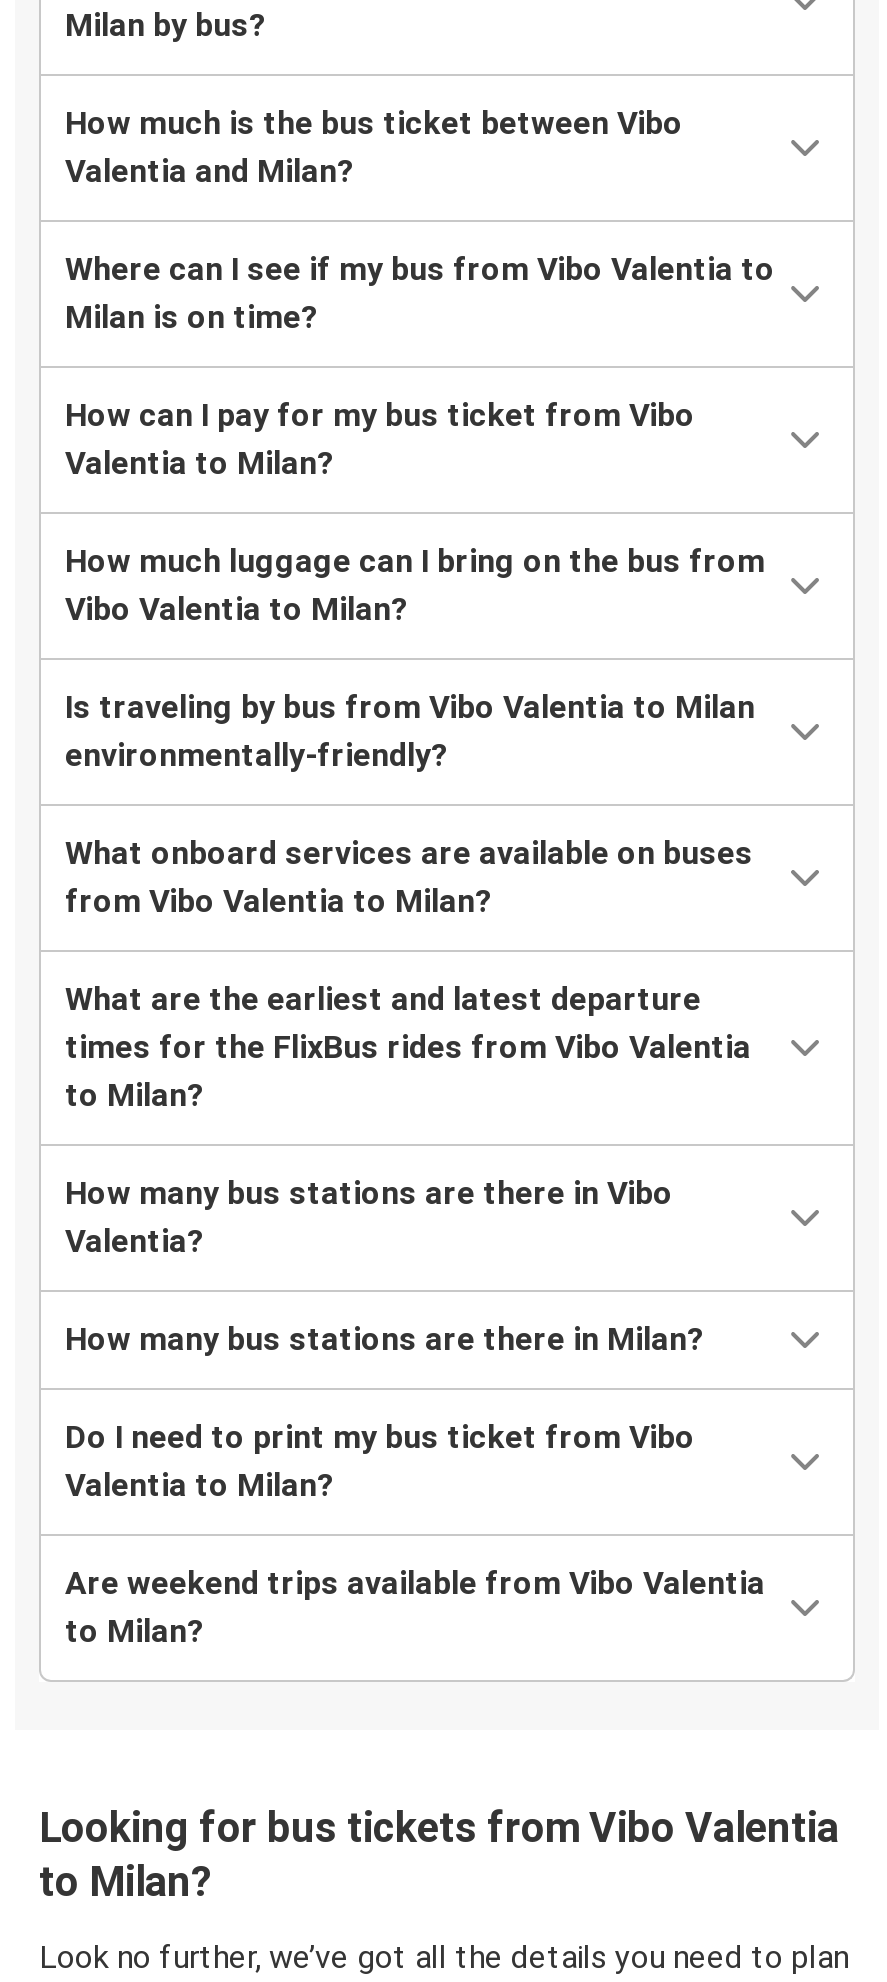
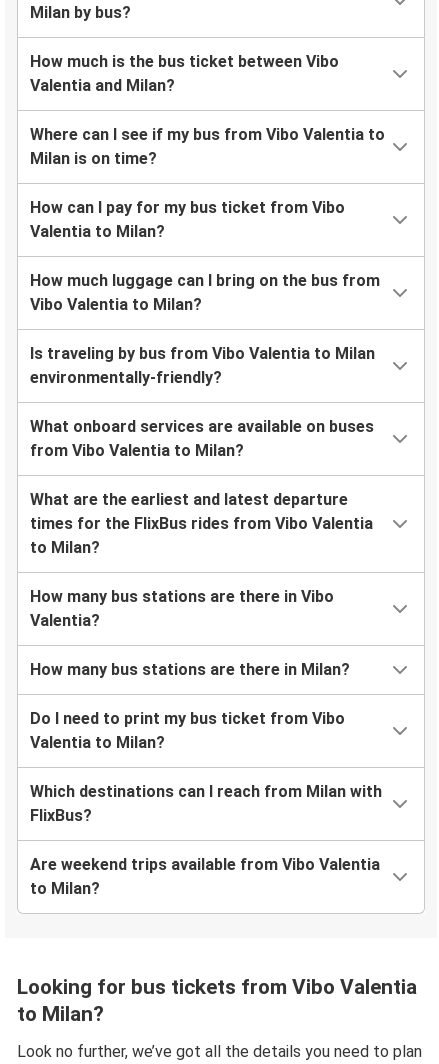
none -> [30,782,382,825] Which destinations can I reach from Milan with | FlixBus?

